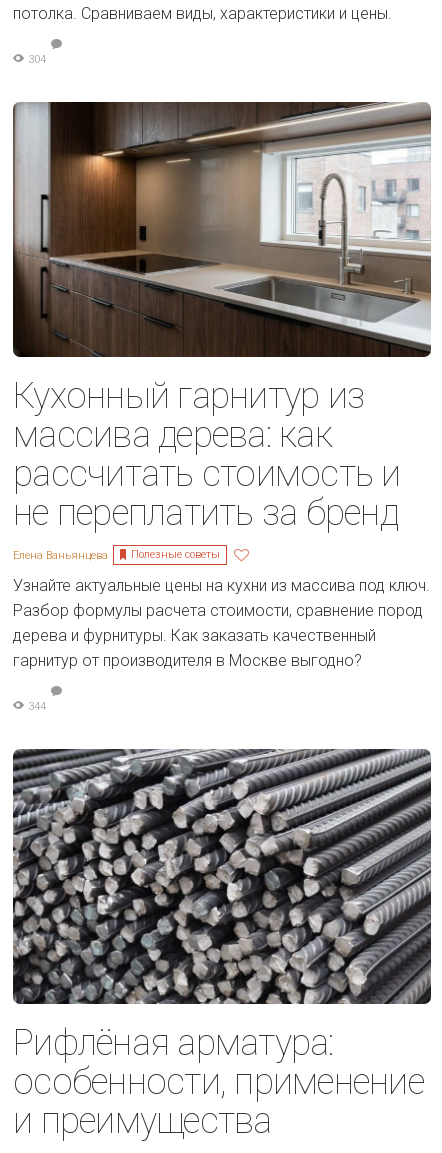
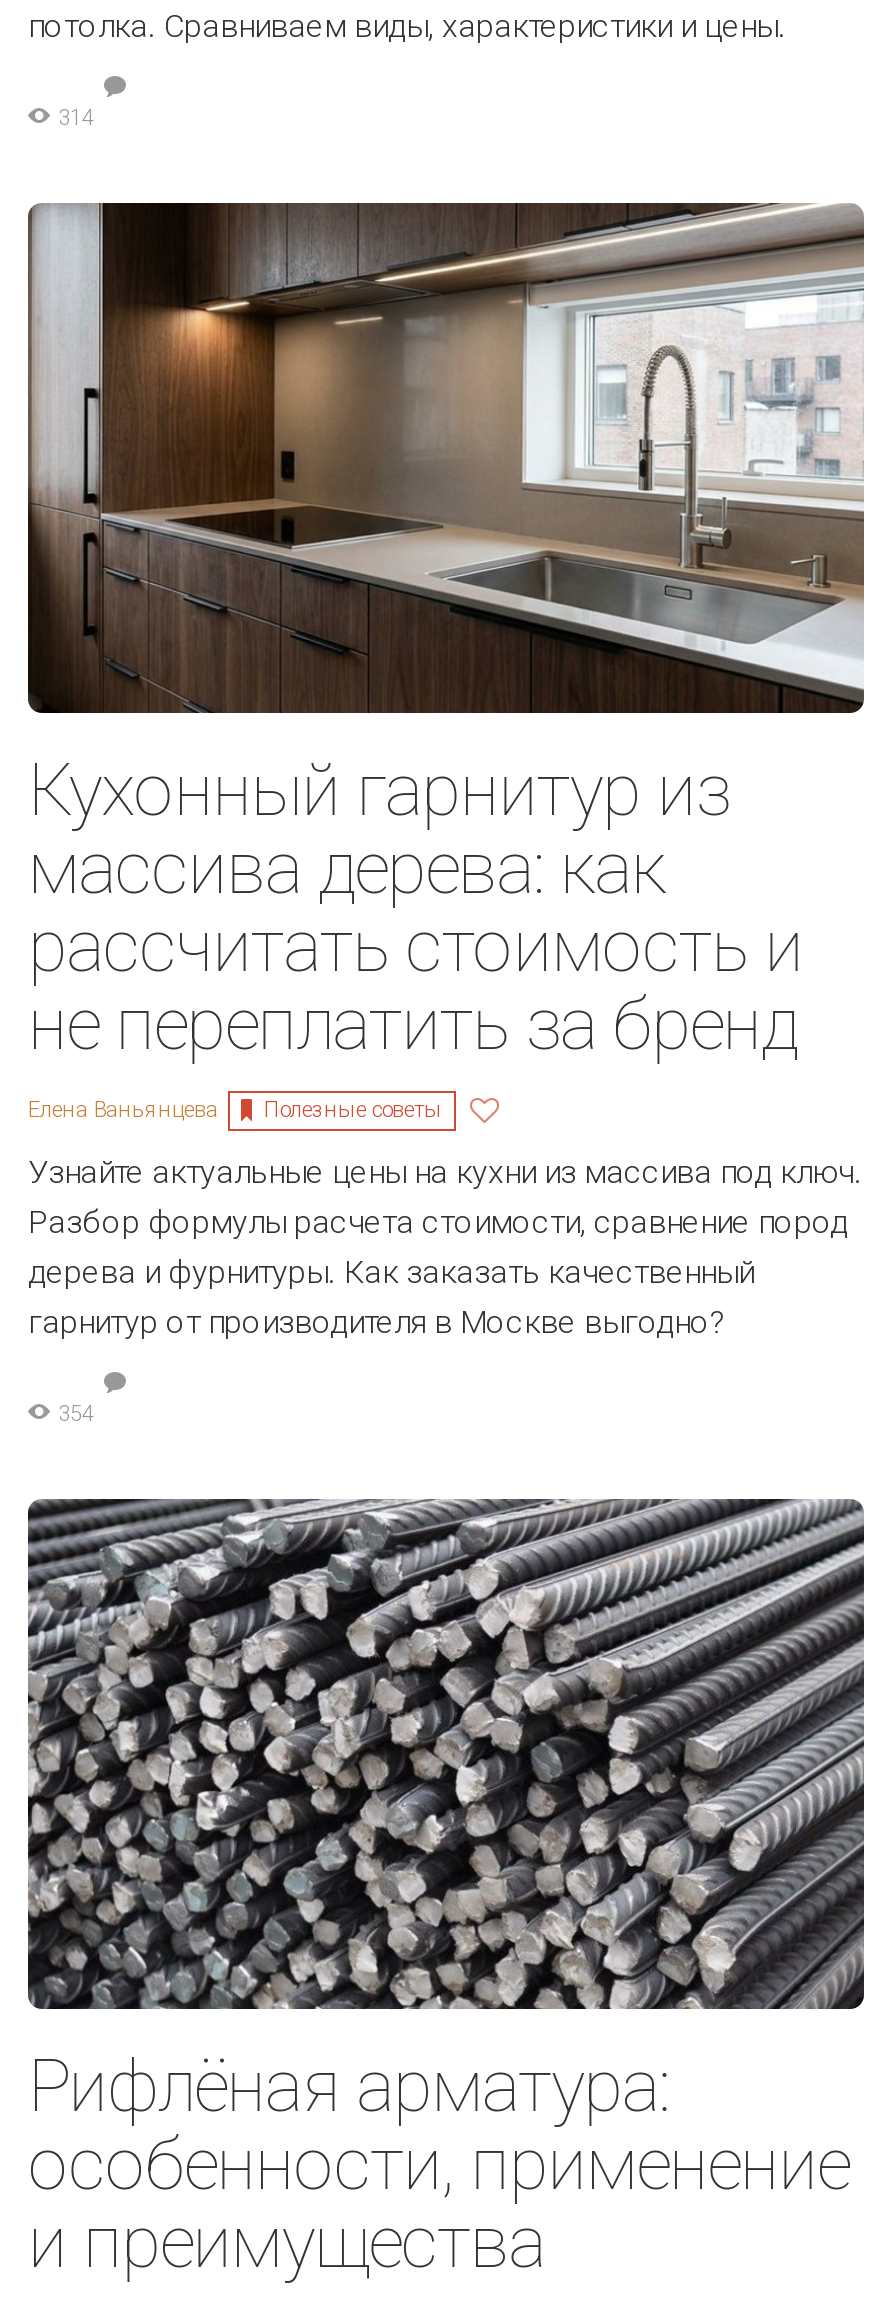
[28,53,46,66] 304 -> [58,106,94,132] 314
[28,700,46,713] 344 -> [58,1401,94,1427] 354

